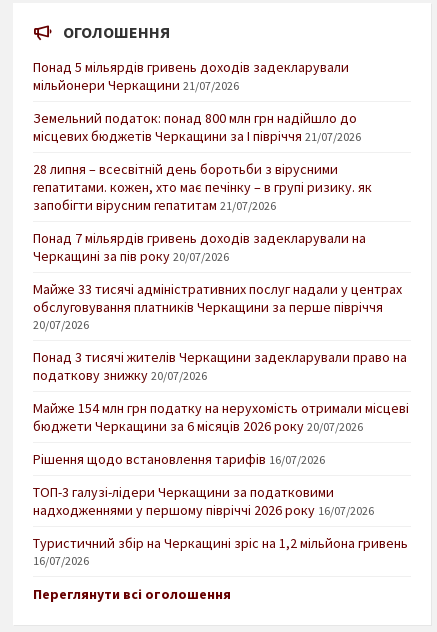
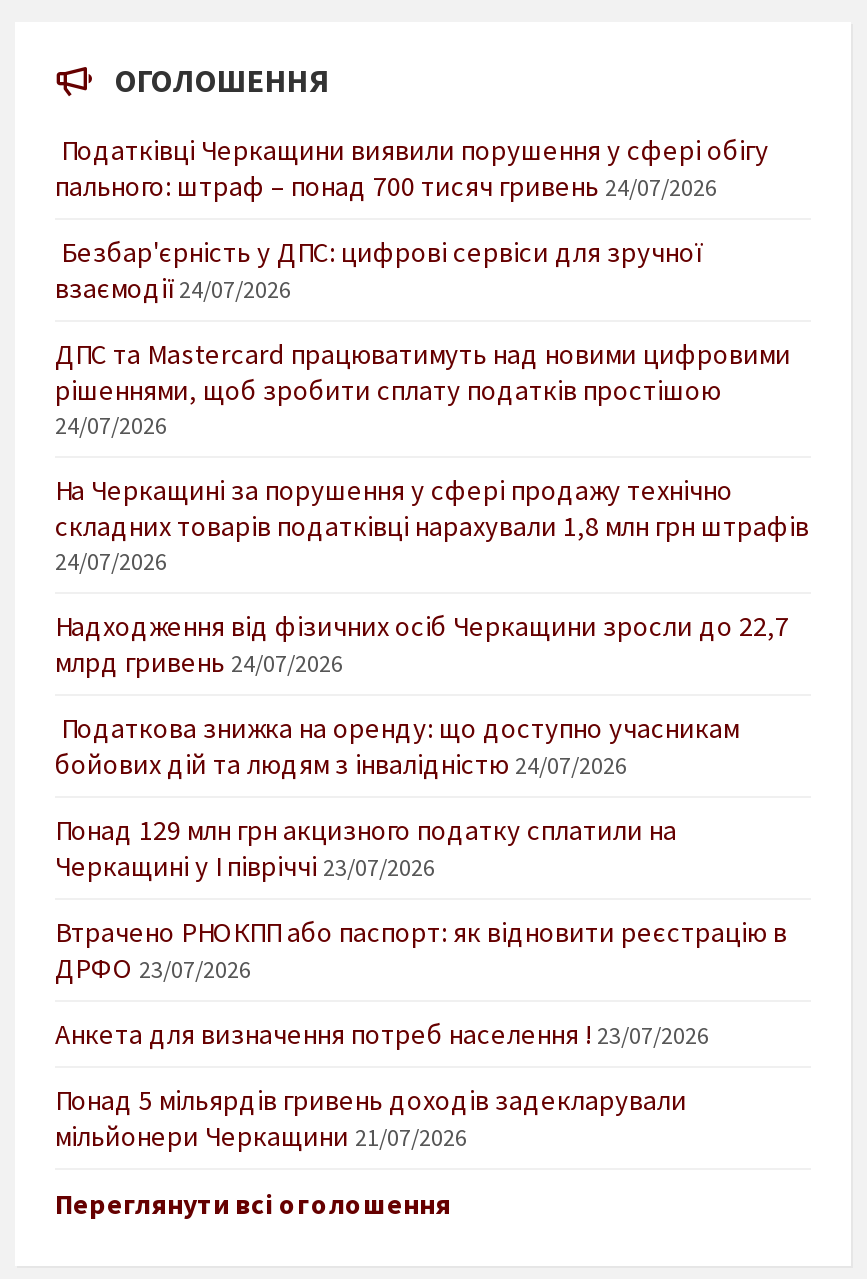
none -> [55,131,809,1051] Податківці Черкащини виявили порушення у сфері обігу | пального: штраф – понад 700 тисяч гривень 24/07/2026 | Безбар'єрність у ДПС: цифрові сервіси для зручної | взаємодії 24/07/2026 | ДПС та Mastercard працюватимуть над новими цифровими | рішеннями, щоб зробити сплату податків простішою | 24/07/2026 | На Черкащині за порушення у сфері продажу технічно | складних товарів податківці нарахували 1,8 млн грн штрафів | 24/07/2026 | Надходження від фізичних осіб Черкащини зросли до 22,7 | млрд гривень 24/07/2026 | Податкова знижка на оренду: що доступно учасникам | бойових дій та людям з інвалідністю 24/07/2026 | Понад 129 млн грн акцизного податку сплатили на | Черкащині у І півріччі 23/07/2026 | Втрачено РНОКПП або паспорт: як відновити реєстрацію в | ДРФО 23/07/2026 | Анкета для визначення потреб населення ! 23/07/2026
moved [33,57,349,93] -> [55,1081,687,1153]: Понад 5 мільярдів гривень доходів задекларували | мільйонери Черкащини 21/07/2026
[33,108,409,567] Земельний податок: понад 800 млн грн надійшло до | місцевих бюджетів Черкащини за I півріччя 21/07/2026 | 28 липня – всесвітній день боротьби з вірусними | гепатитами. кожен, хто має печінку – в групі ризику. як | запобігти вірусним гепатитам 21/07/2026 | Понад 7 мільярдів гривень доходів задекларували на | Черкащині за пів року 20/07/2026 | Майже 33 тисячі адміністративних послуг надали у центрах | обслуговування платників Черкащини за перше півріччя | 20/07/2026 | Понад 3 тисячі жителів Черкащини задекларували право на | податкову знижку 20/07/2026 | Майже 154 млн грн податку на нерухомість отримали місцеві | бюджети Черкащини за 6 місяців 2026 року 20/07/2026 | Рішення щодо встановлення тарифів 16/07/2026 | ТОП-3 галузі-лідери Черкащини за податковими | надходженнями у першому півріччі 2026 року 16/07/2026 | Туристичний збір на Черкащині зріс на 1,2 мільйона гривень | 16/07/2026 -> none

